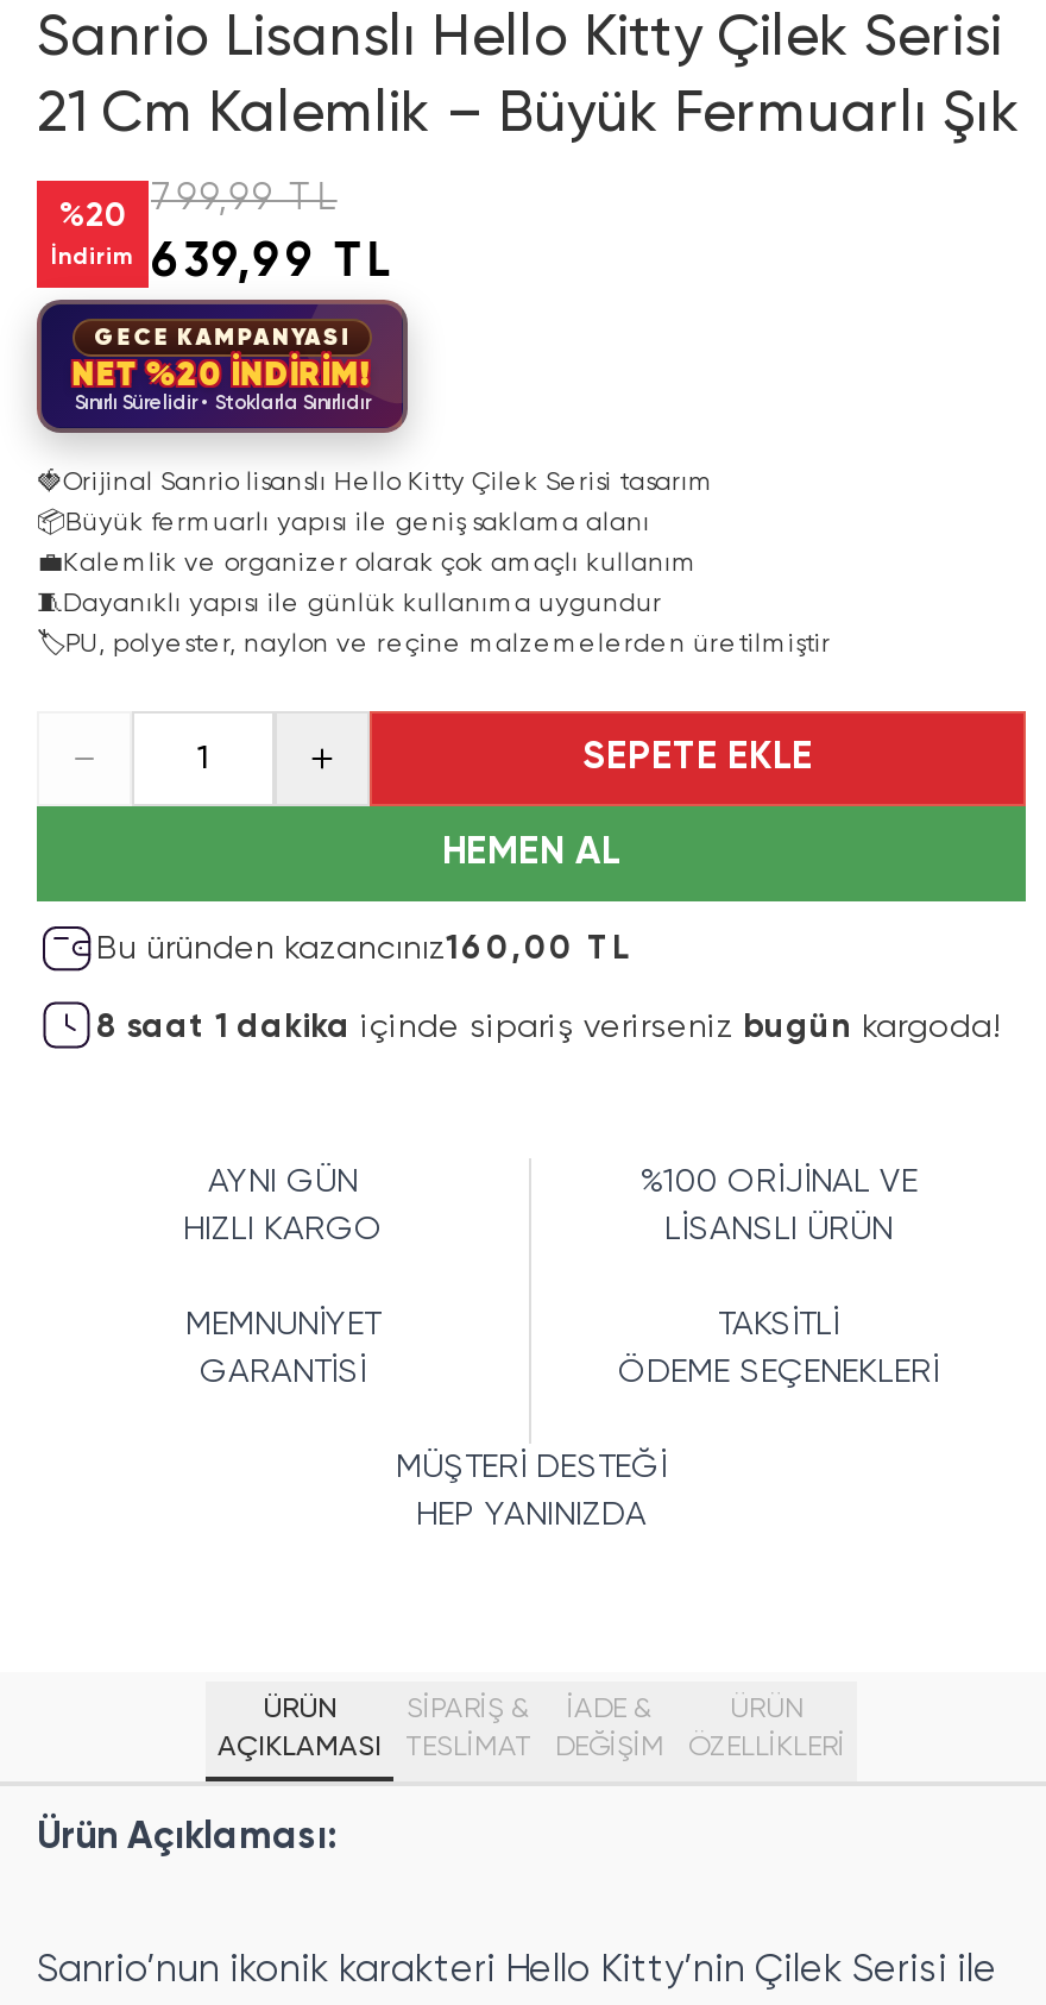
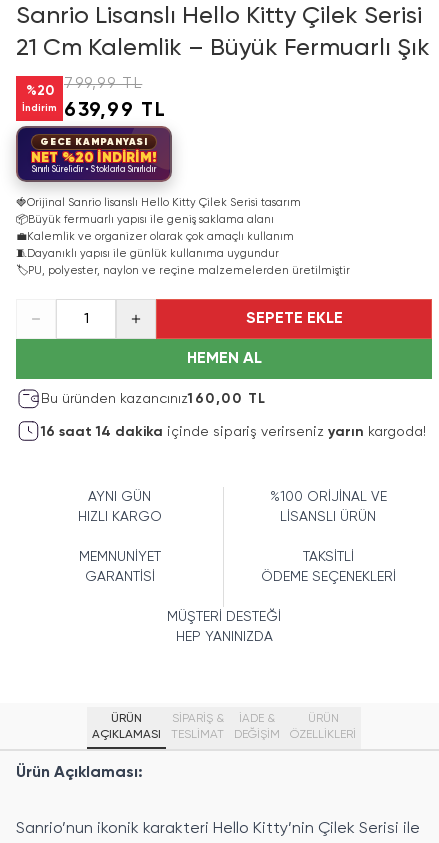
[96,1010,1000,1043] 8 saat 1 dakika içinde sipariş verirseniz bugün kargoda! -> [41,424,426,438] 16 saat 14 dakika içinde sipariş verirseniz yarın kargoda!

